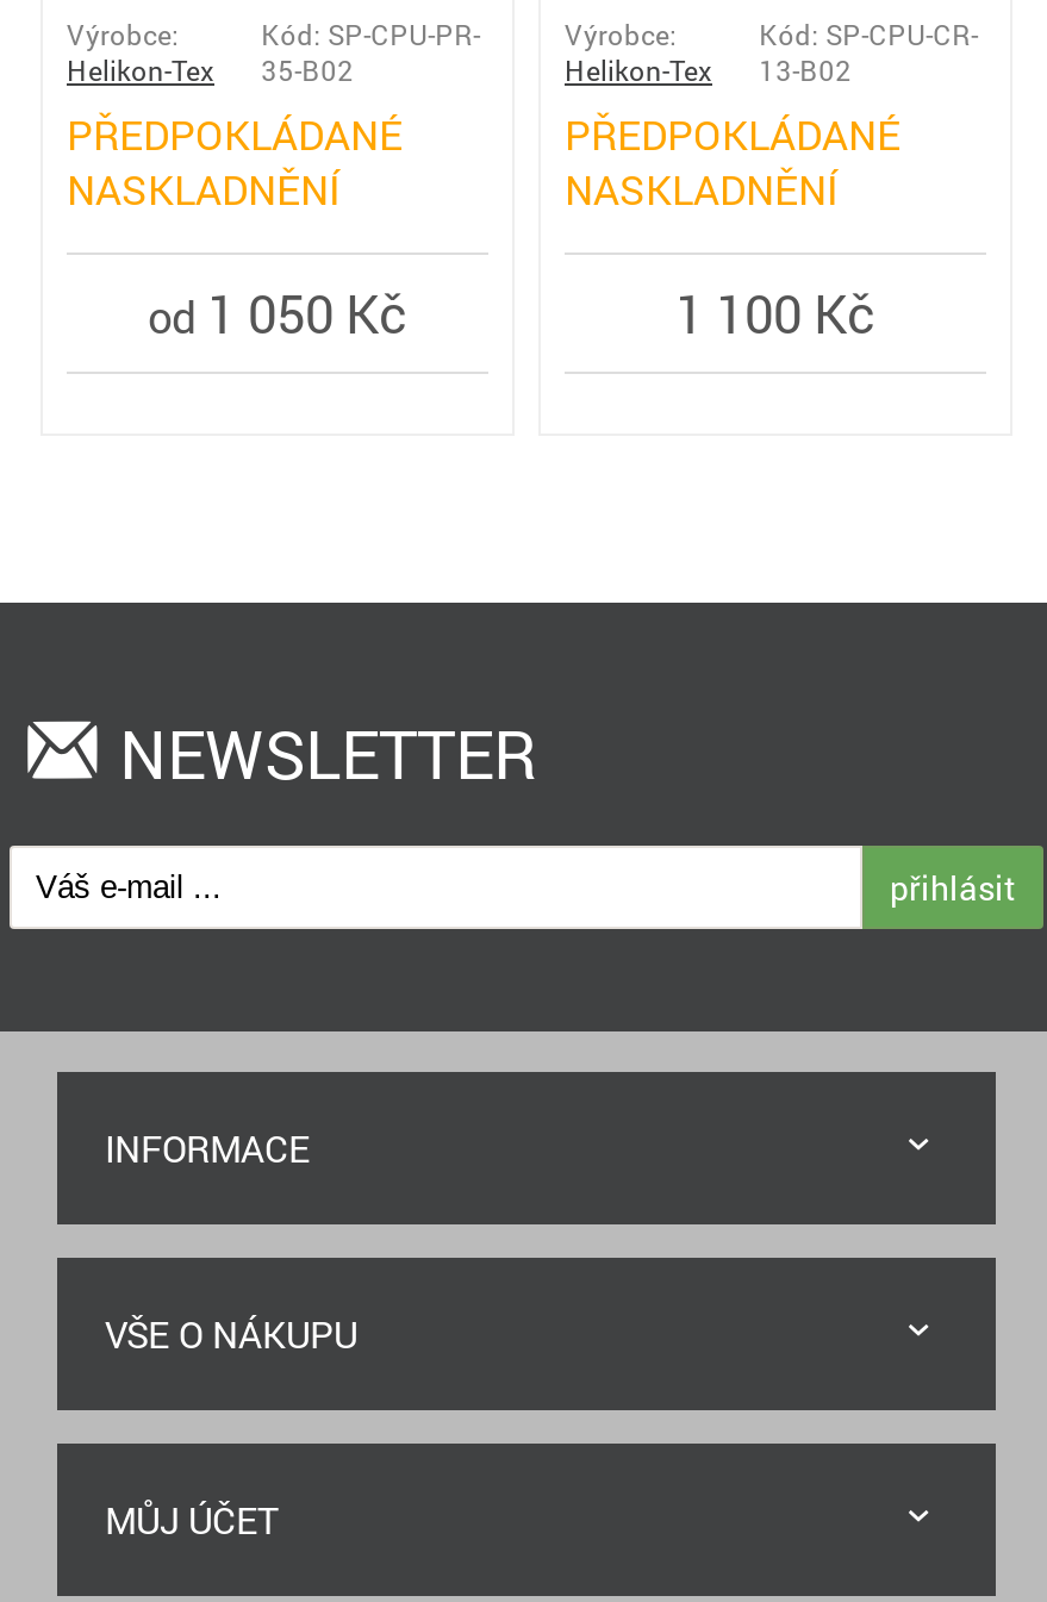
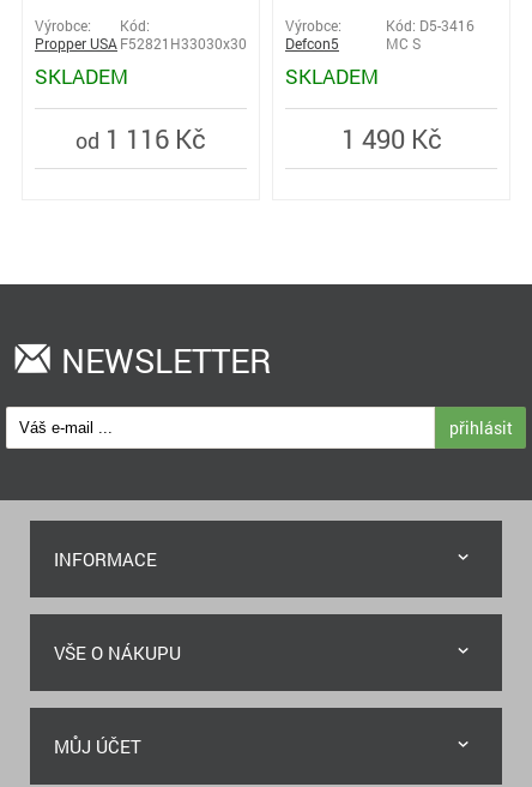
[67,16,480,216] Kód: SP-CPU-PR- | 35-B02 | PŘEDPOKLÁDANÉ | NASKLADNĚNÍ -> [35,17,247,90] Kód: | F52821H33030x30 | SKLADEM
[565,16,978,216] Kód: SP-CPU-CR- | 13-B02 | PŘEDPOKLÁDANÉ | NASKLADNĚNÍ -> [285,17,474,90] Kód: D5-3416 | MC S | SKLADEM
[67,52,214,88] Helikon-Tex -> [35,35,117,53] Propper USA
[565,52,712,88] Helikon-Tex -> [285,35,339,53] Defcon5
[148,278,407,347] od 1 050 Kč -> [75,121,206,156] od 1 116 Kč
[675,278,875,347] 1 100 Kč -> [341,121,442,156] 1 490 Kč

